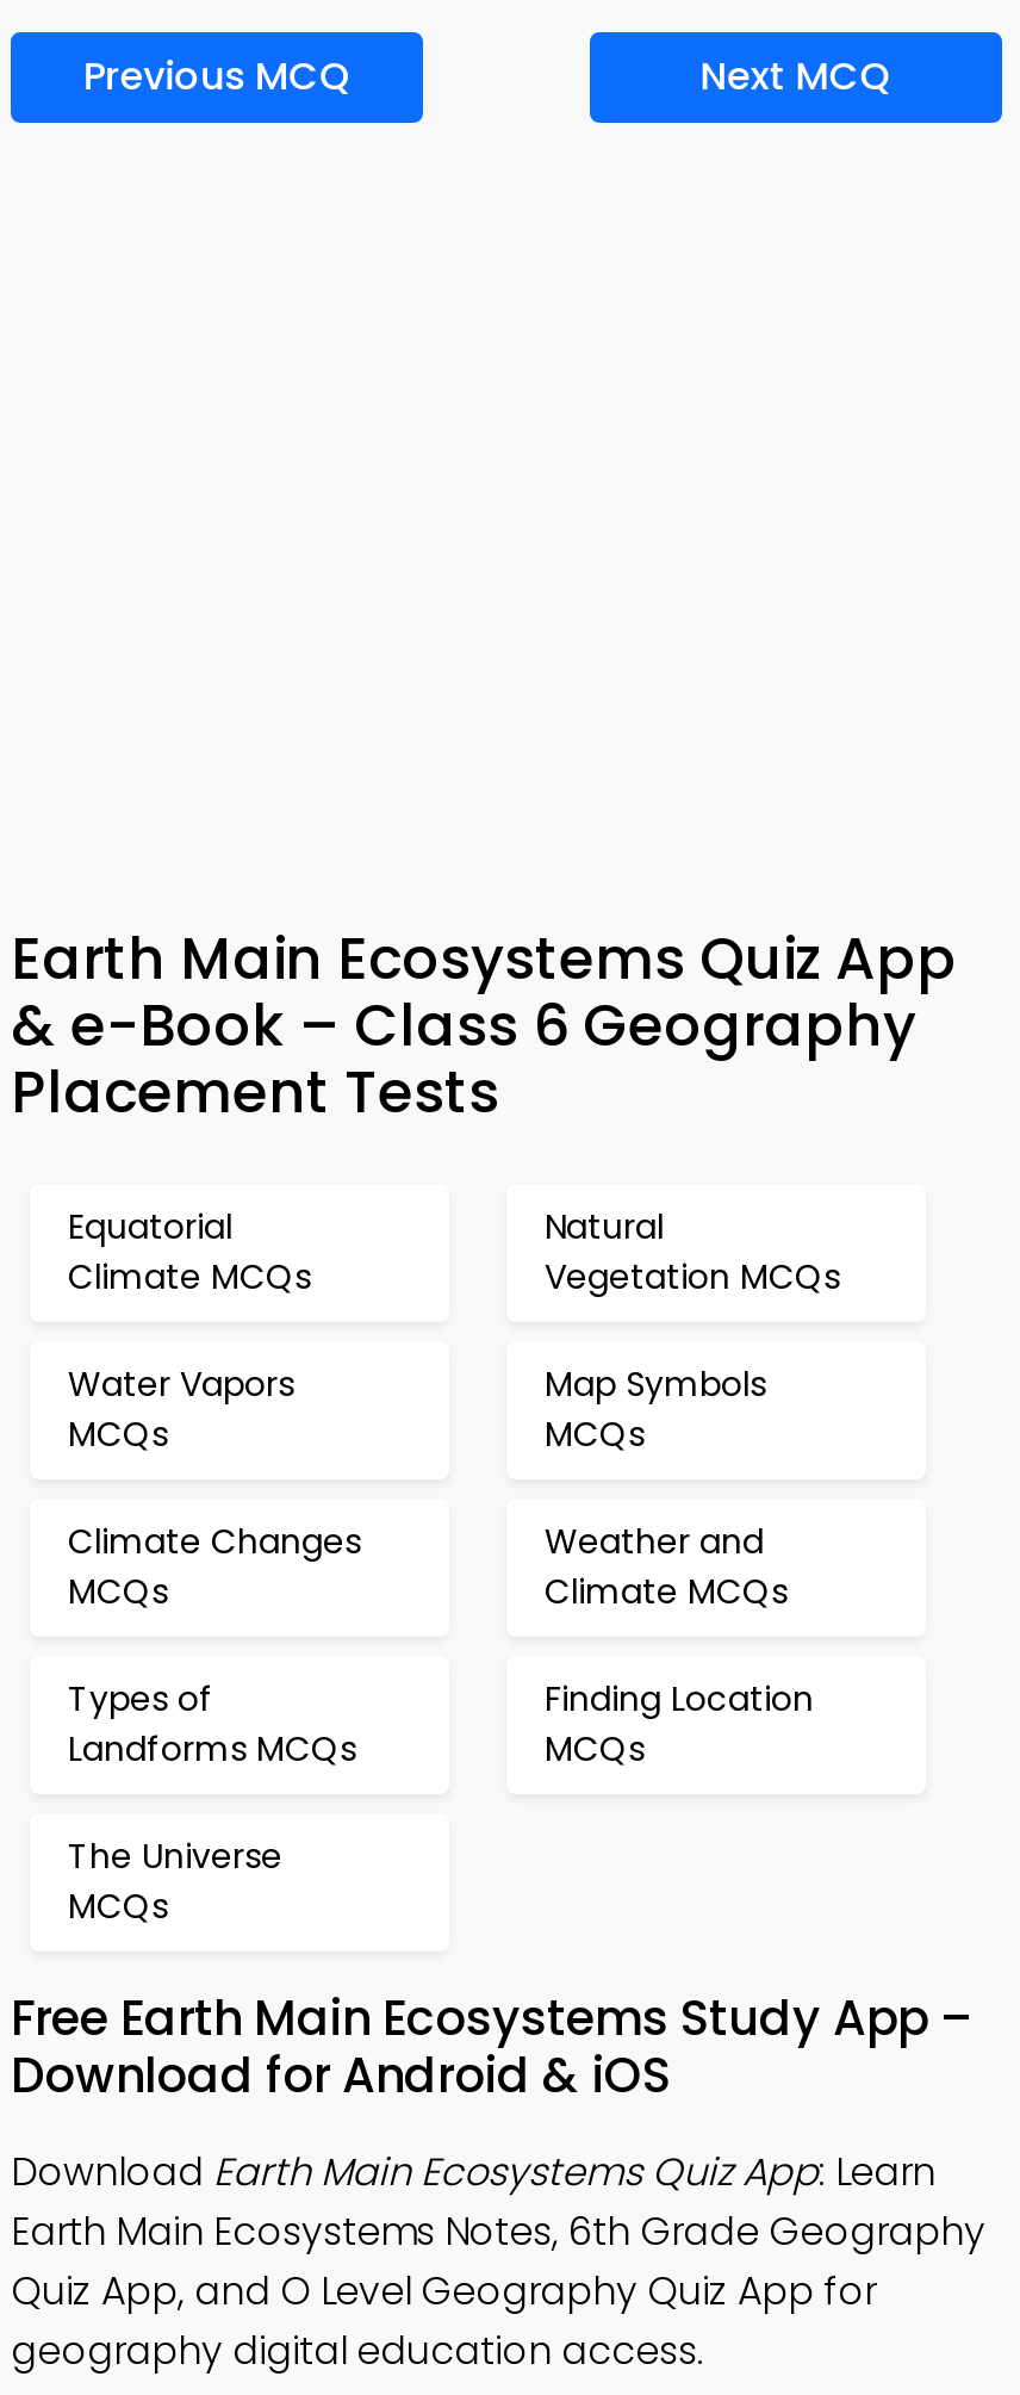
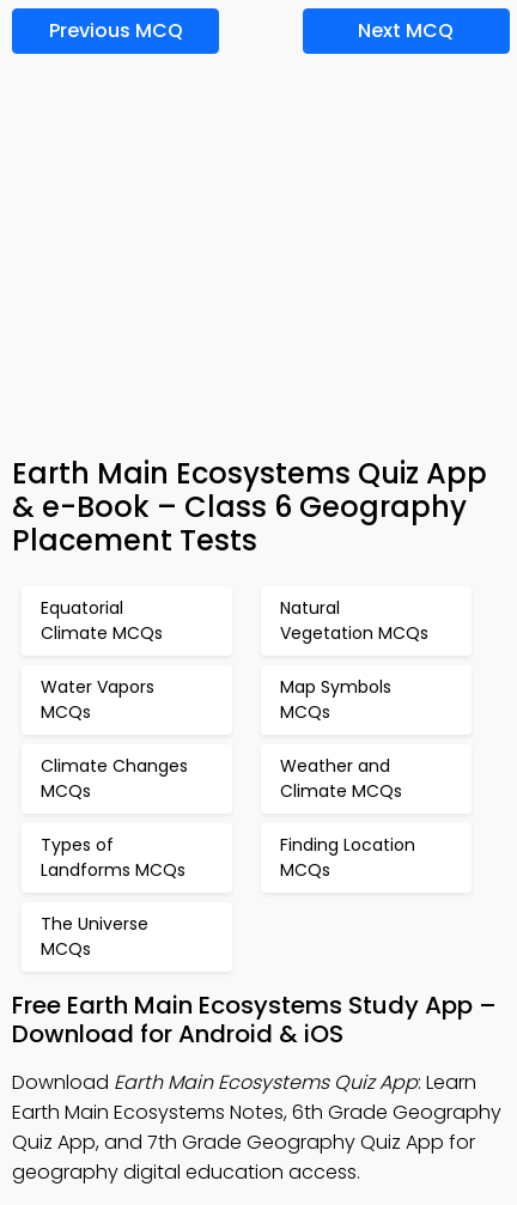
[11,2264,876,2319] Quiz App, and O Level Geography Quiz App for -> [12,1128,475,1156] Quiz App, and 7th Grade Geography Quiz App for

